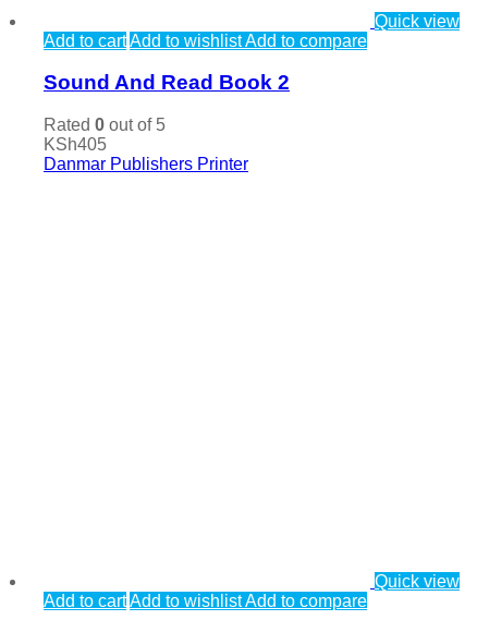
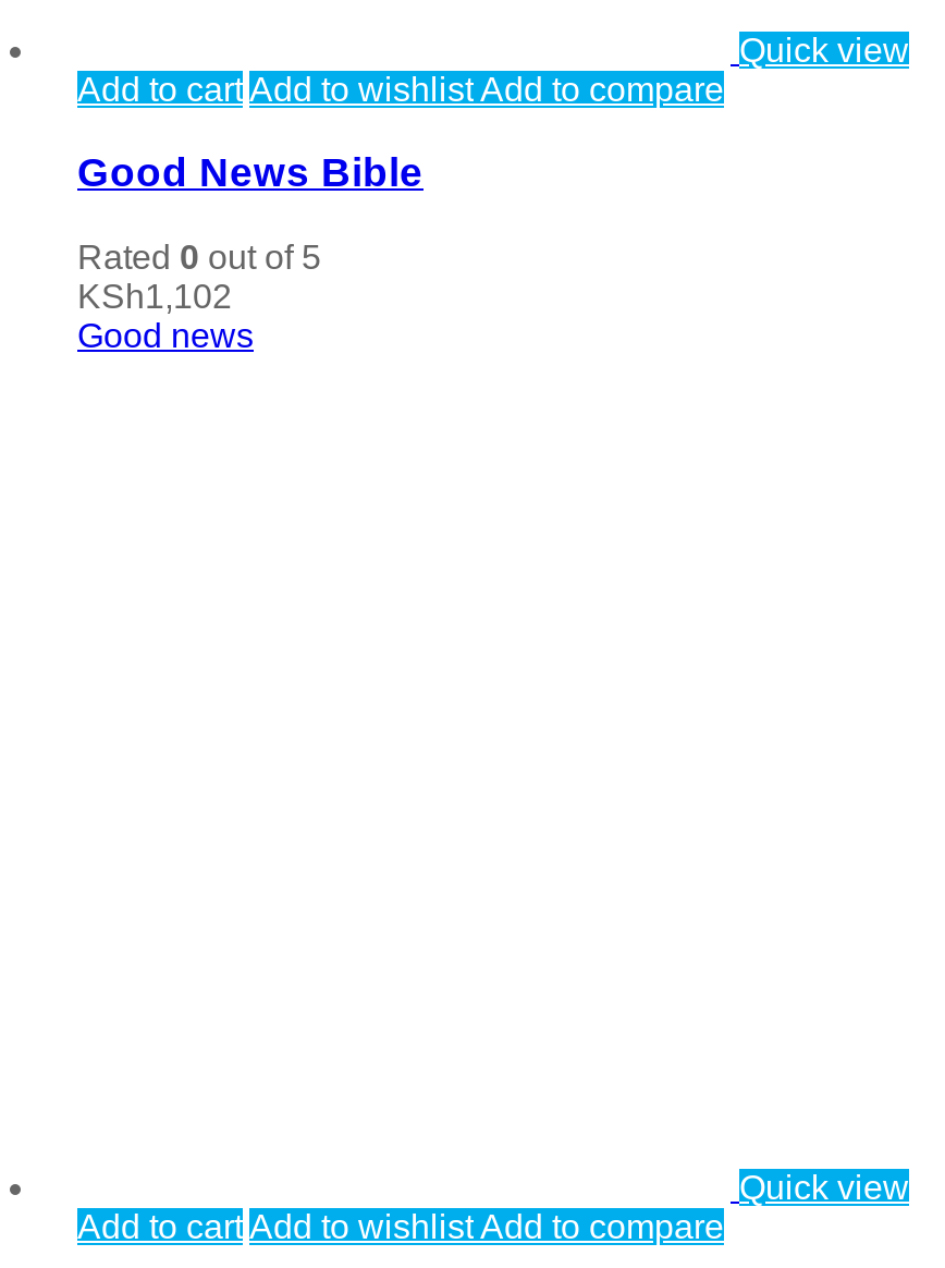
[44,71,290,94] Sound And Read Book 2 -> [77,150,424,196] Good News Bible
[44,135,248,173] KSh405 | Danmar Publishers Printer -> [77,278,254,354] KSh1,102 | Good news

